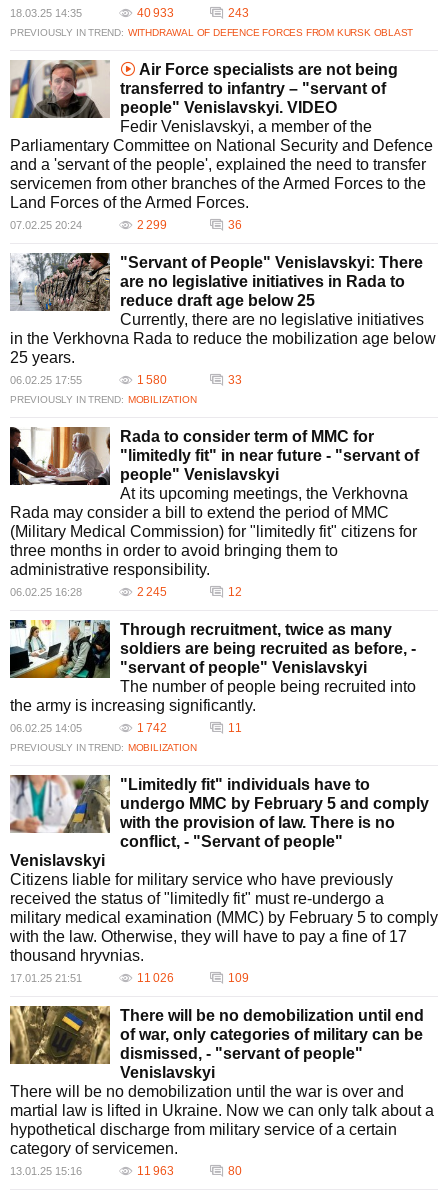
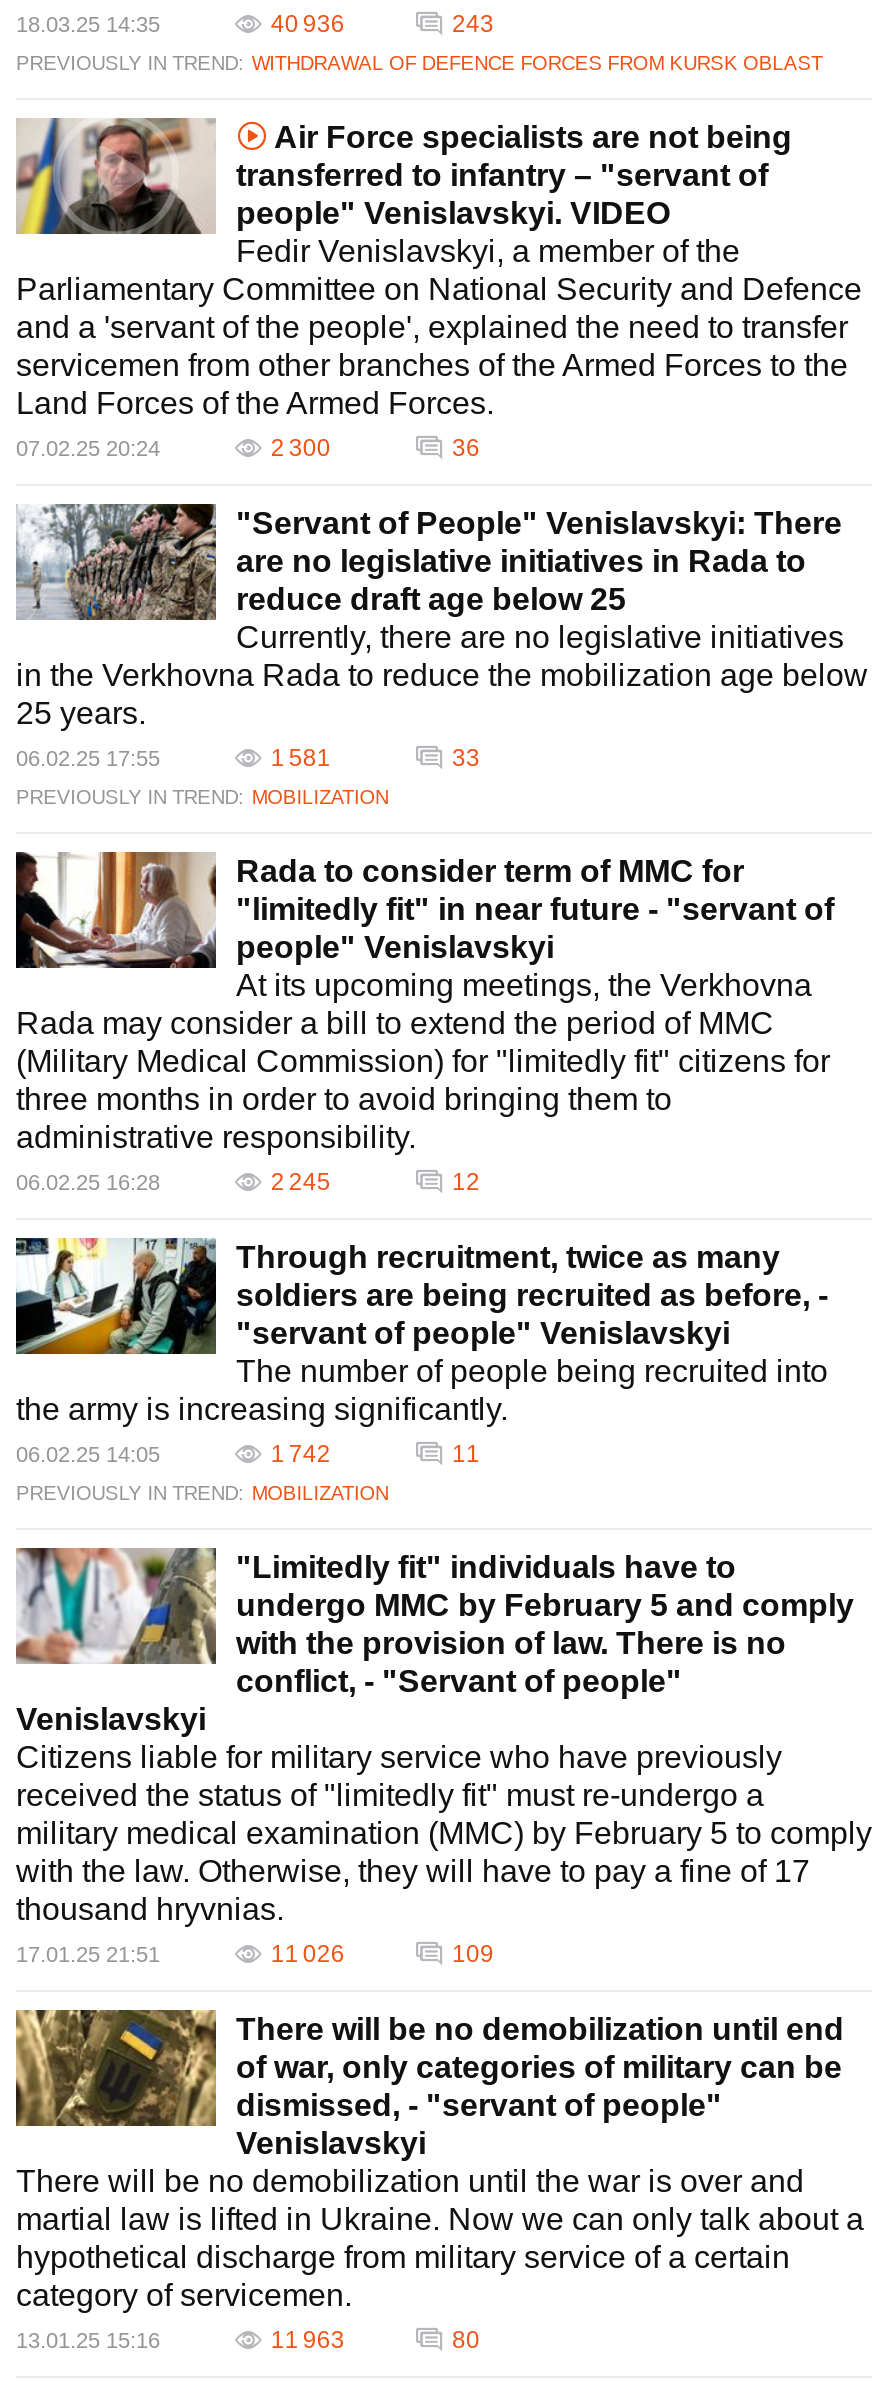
[137,6,174,20] 40 933 -> [271,10,345,38] 40 936
[137,218,167,232] 2 299 -> [271,434,331,462] 2 300
[137,373,167,387] 1 580 -> [271,744,331,772] 1 581

